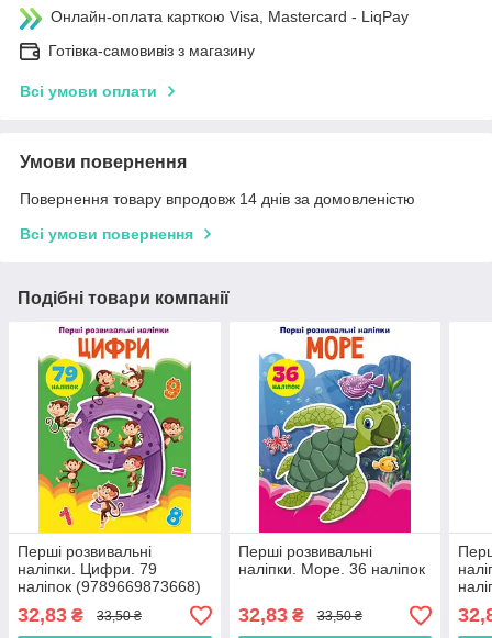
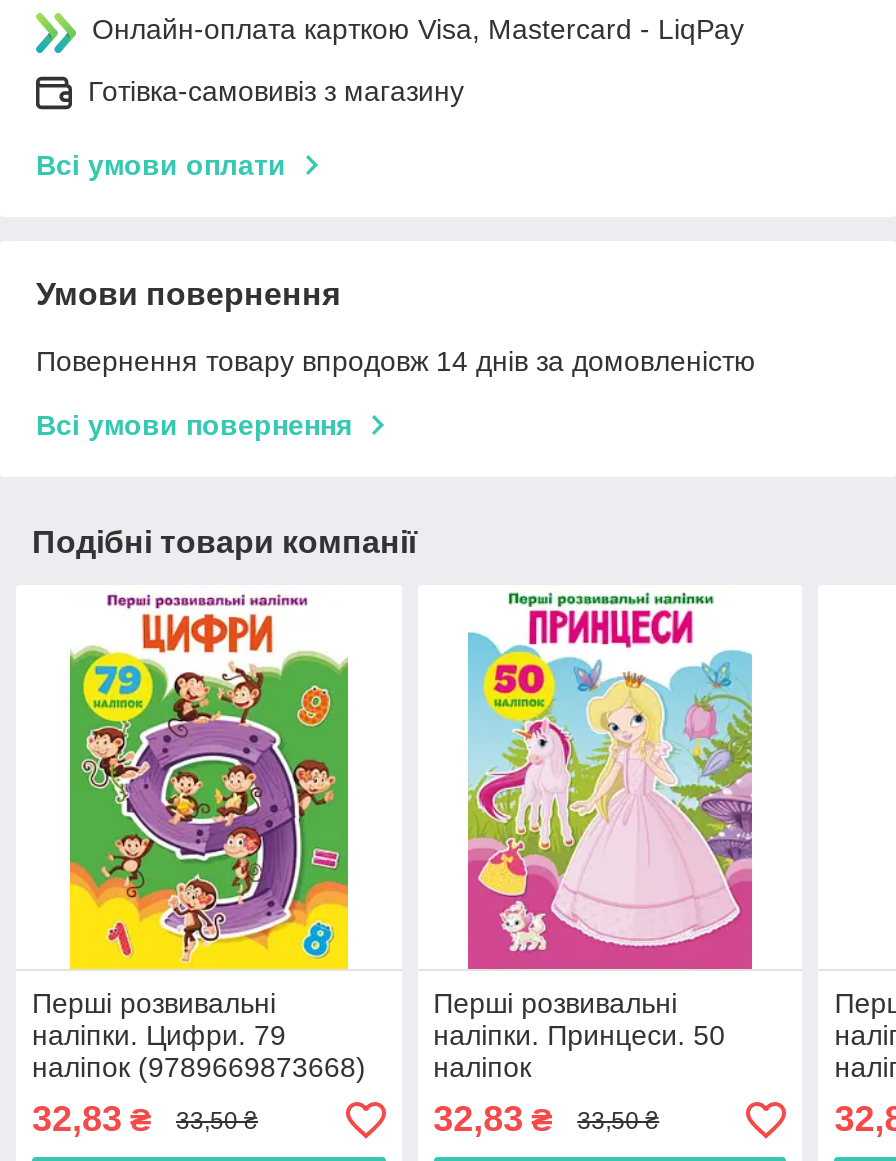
[238,326,425,578] [image] | наліпки. Море. 36 наліпок -> [433,591,754,1084] [image] | наліпки. Принцеси. 50 | наліпок

